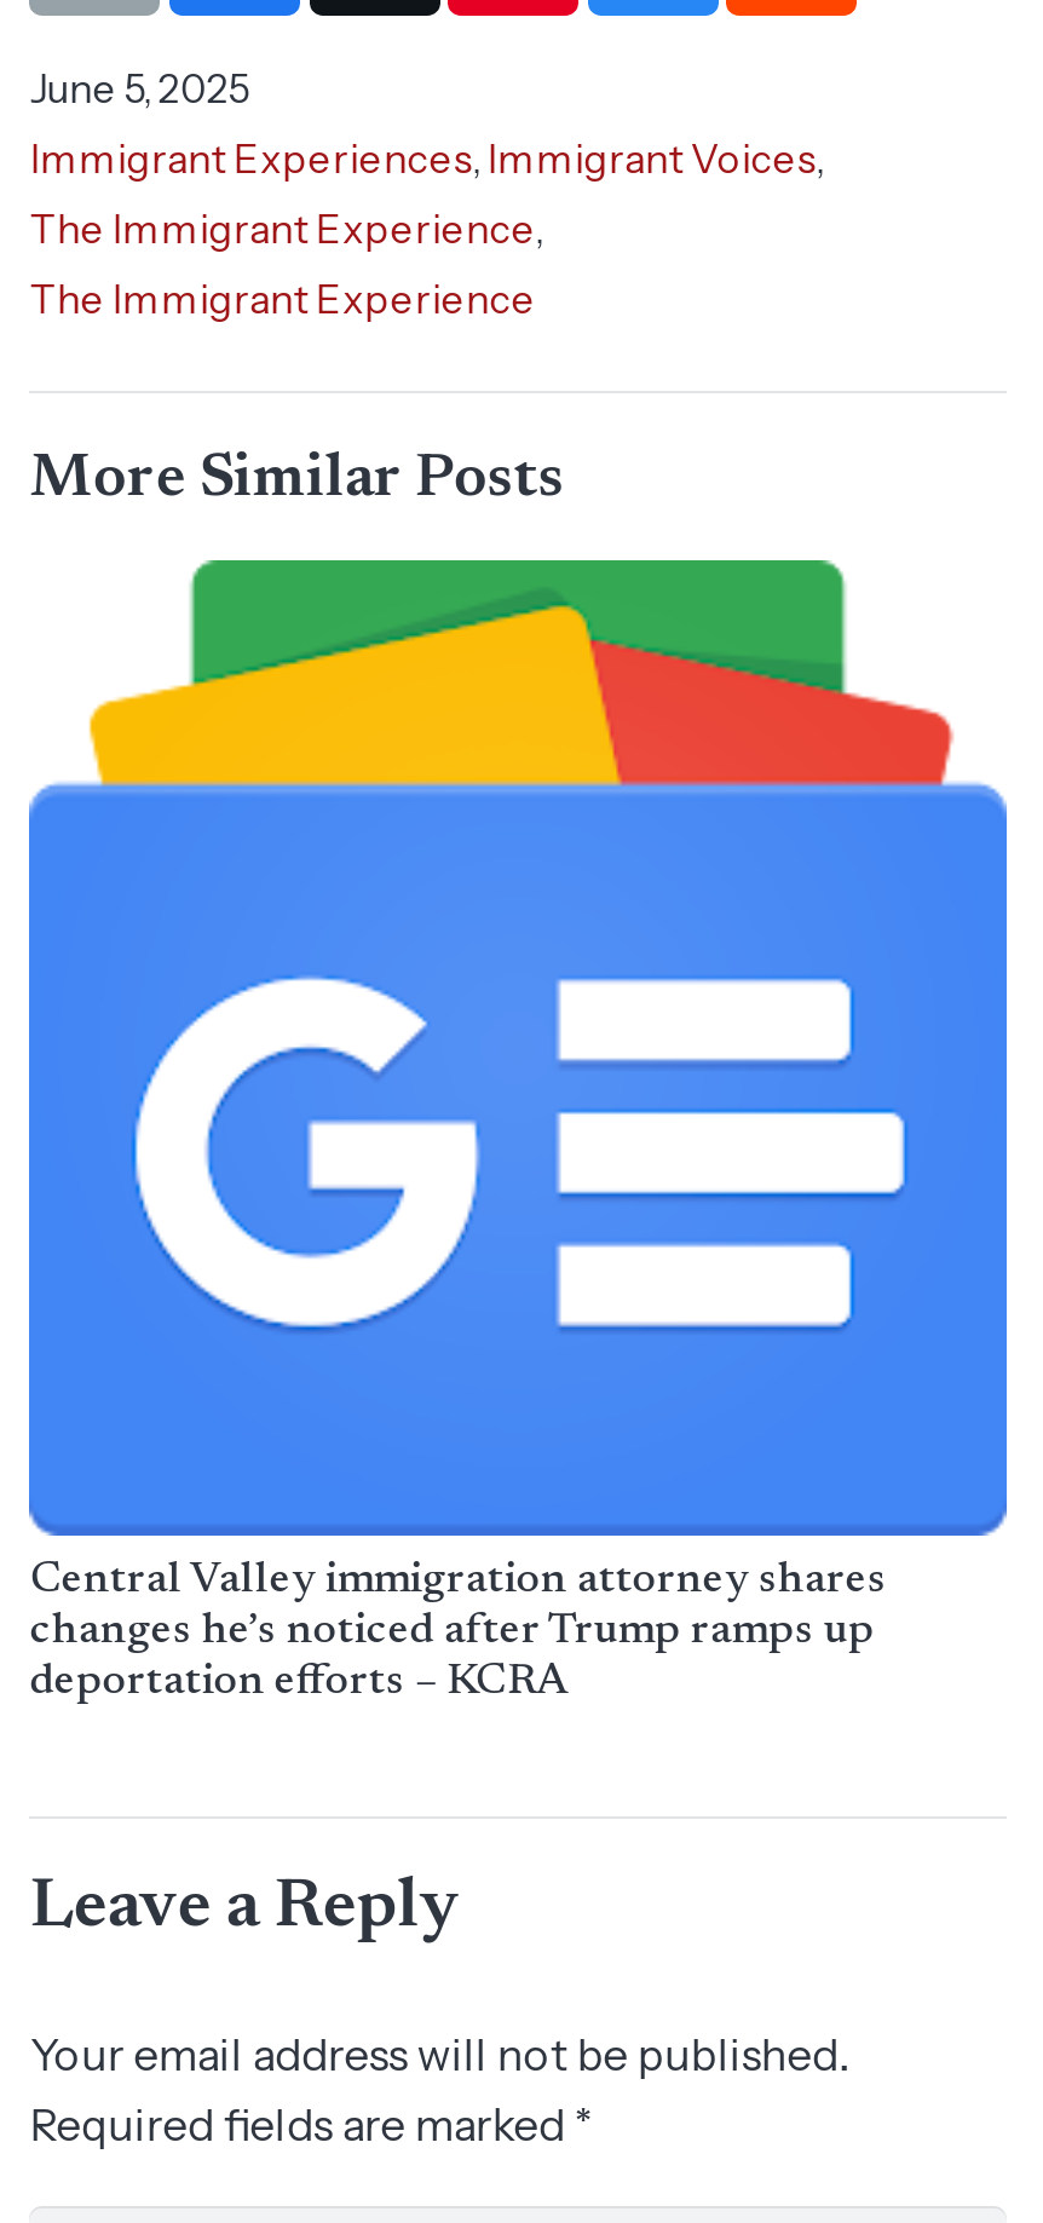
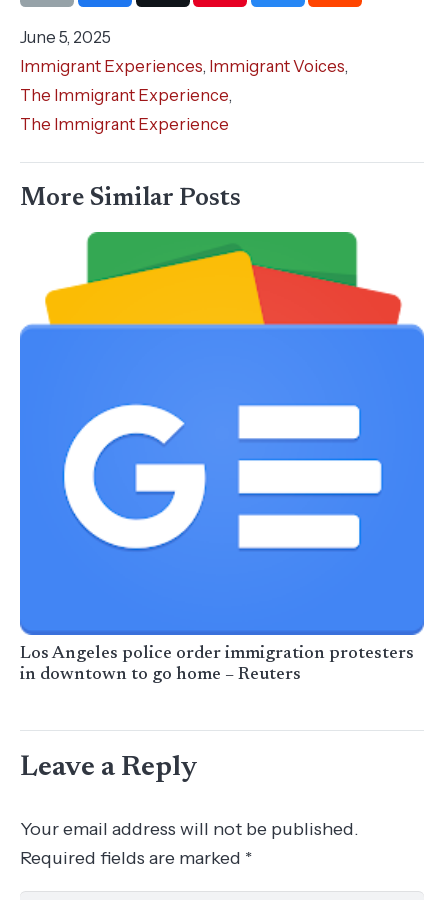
[30,1561,887,1706] Central Valley immigration attorney shares | changes he’s noticed after Trump ramps up | deportation efforts – KCRA -> [20,645,414,684] Los Angeles police order immigration protesters | in downtown to go home – Reuters

